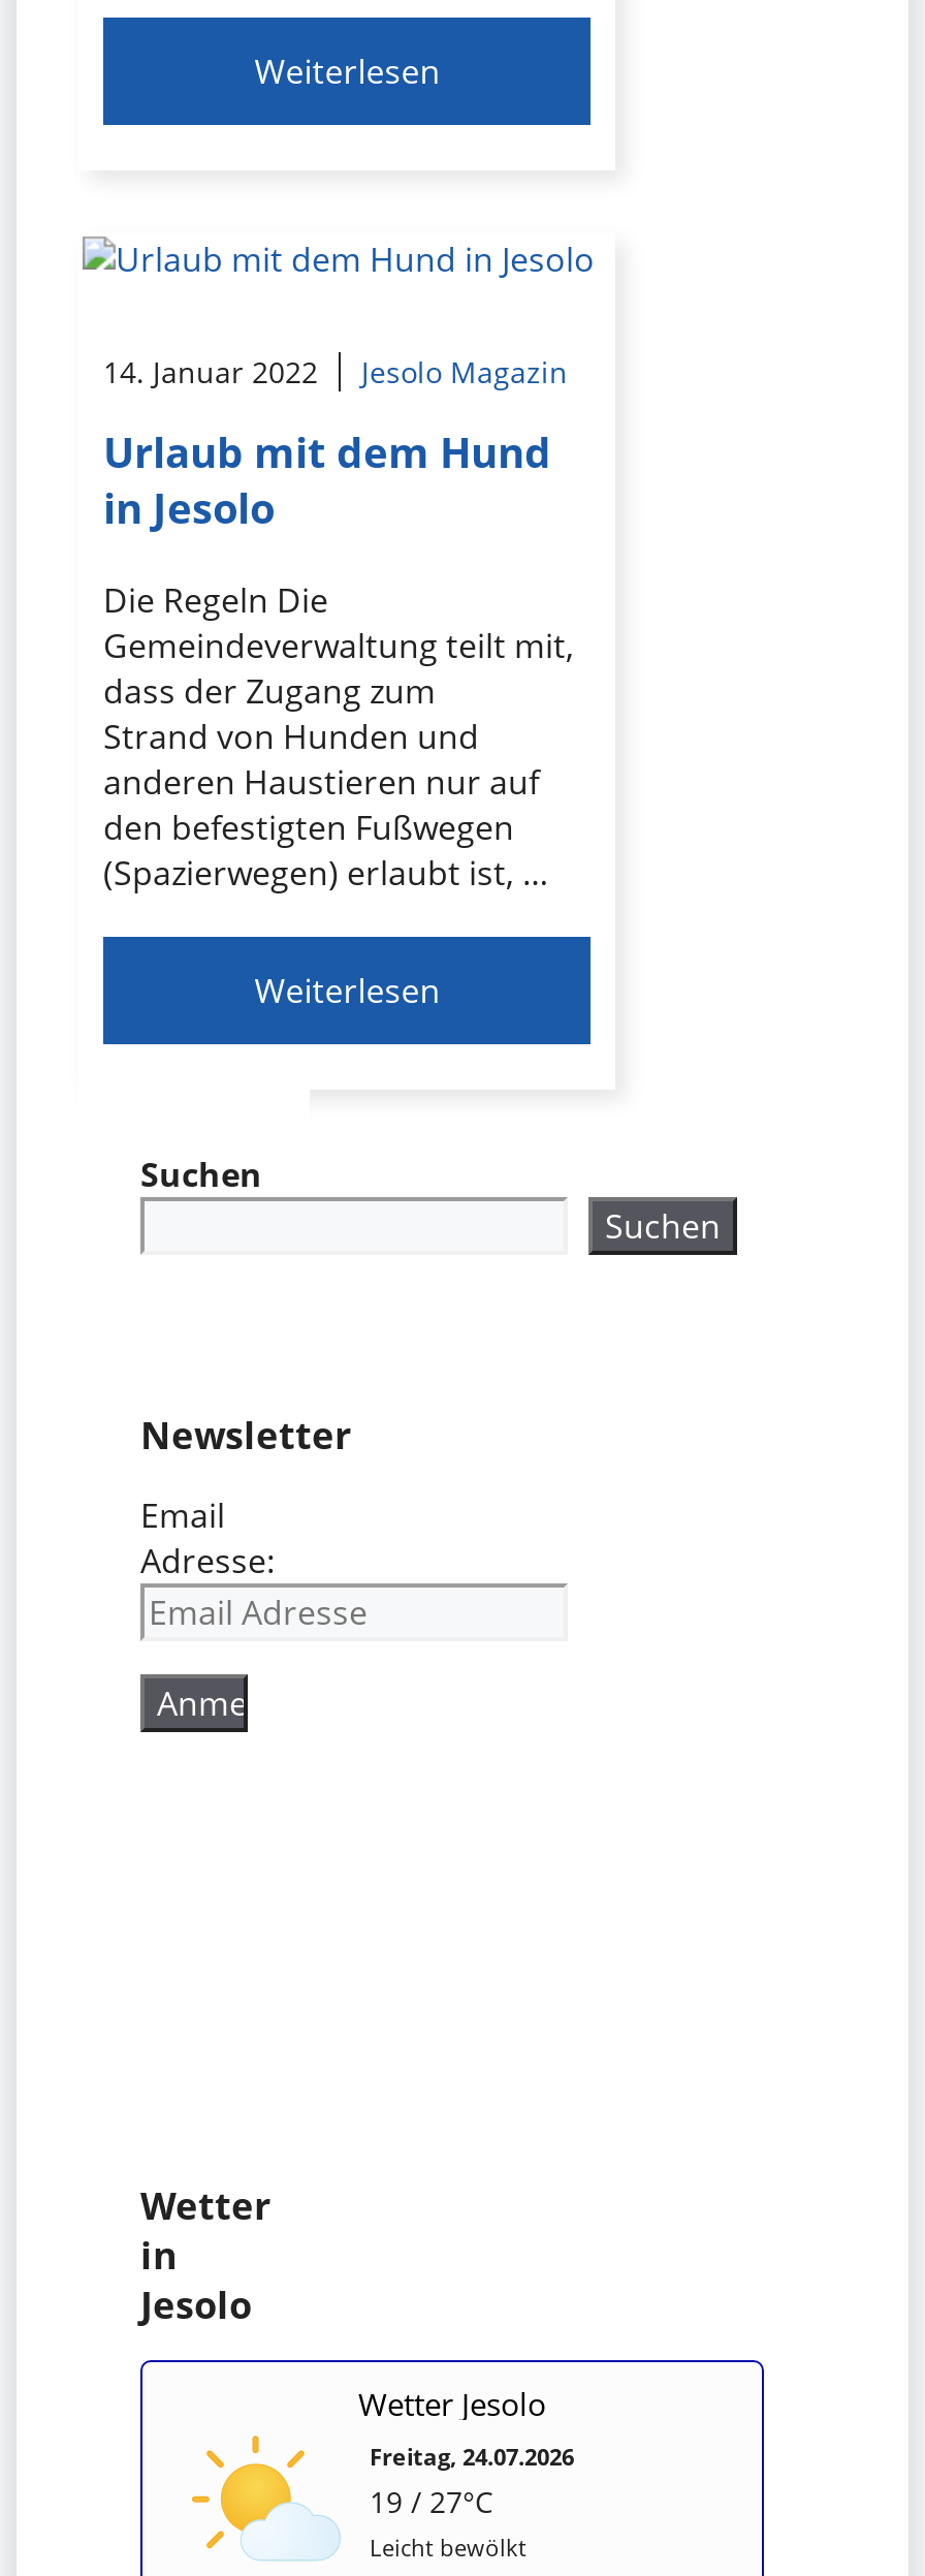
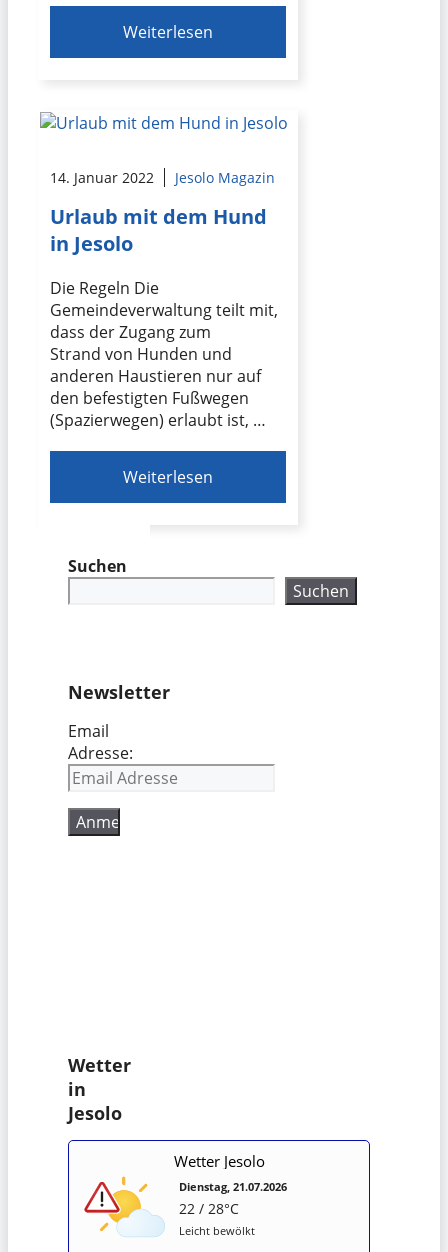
[173,2447,250,2513] [image] -> [83,1181,122,1215] [image]
[370,2441,574,2522] Freitag, 24.07.2026 | 19 / 27°C -> [179,1179,287,1218] Dienstag, 21.07.2026 | 22 / 28°C

